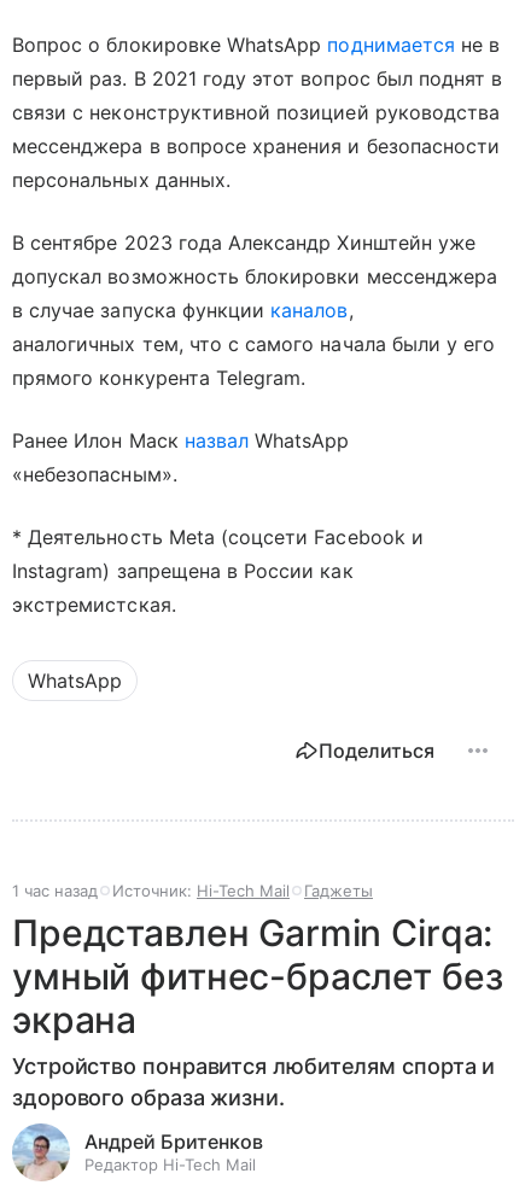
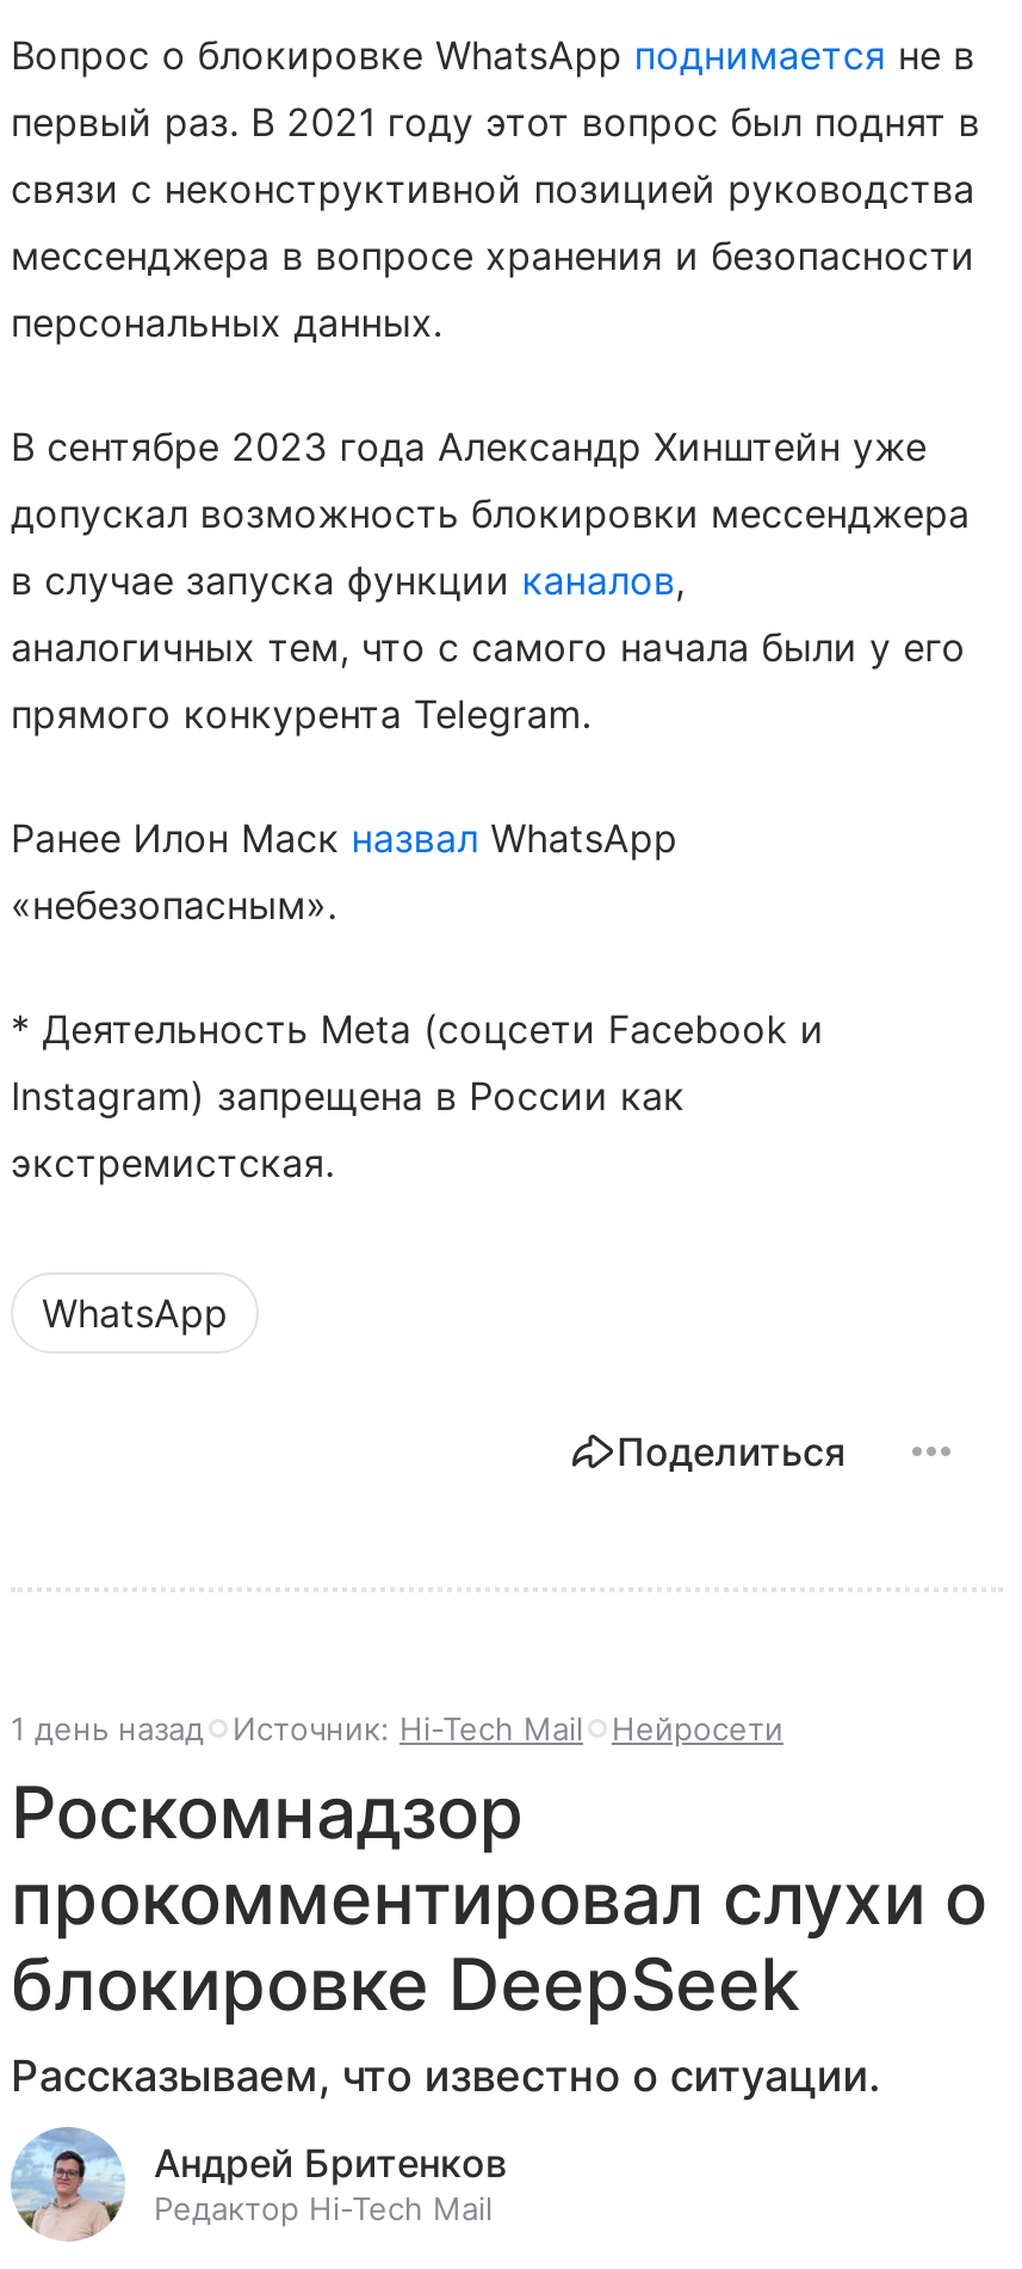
[12,881,98,900] 1 час назад -> [11,1709,204,1747] 1 день назад
[12,881,503,1110] Гаджеты | Представлен Garmin Cirqa: | умный фитнес-браслет без | экрана | Устройство понравится любителям спорта и | здорового образа жизни. -> [11,1709,987,2101] Нейросети | Роскомнадзор | прокомментировал слухи о | блокировке DeepSeek | Рассказываем, что известно о ситуации.

